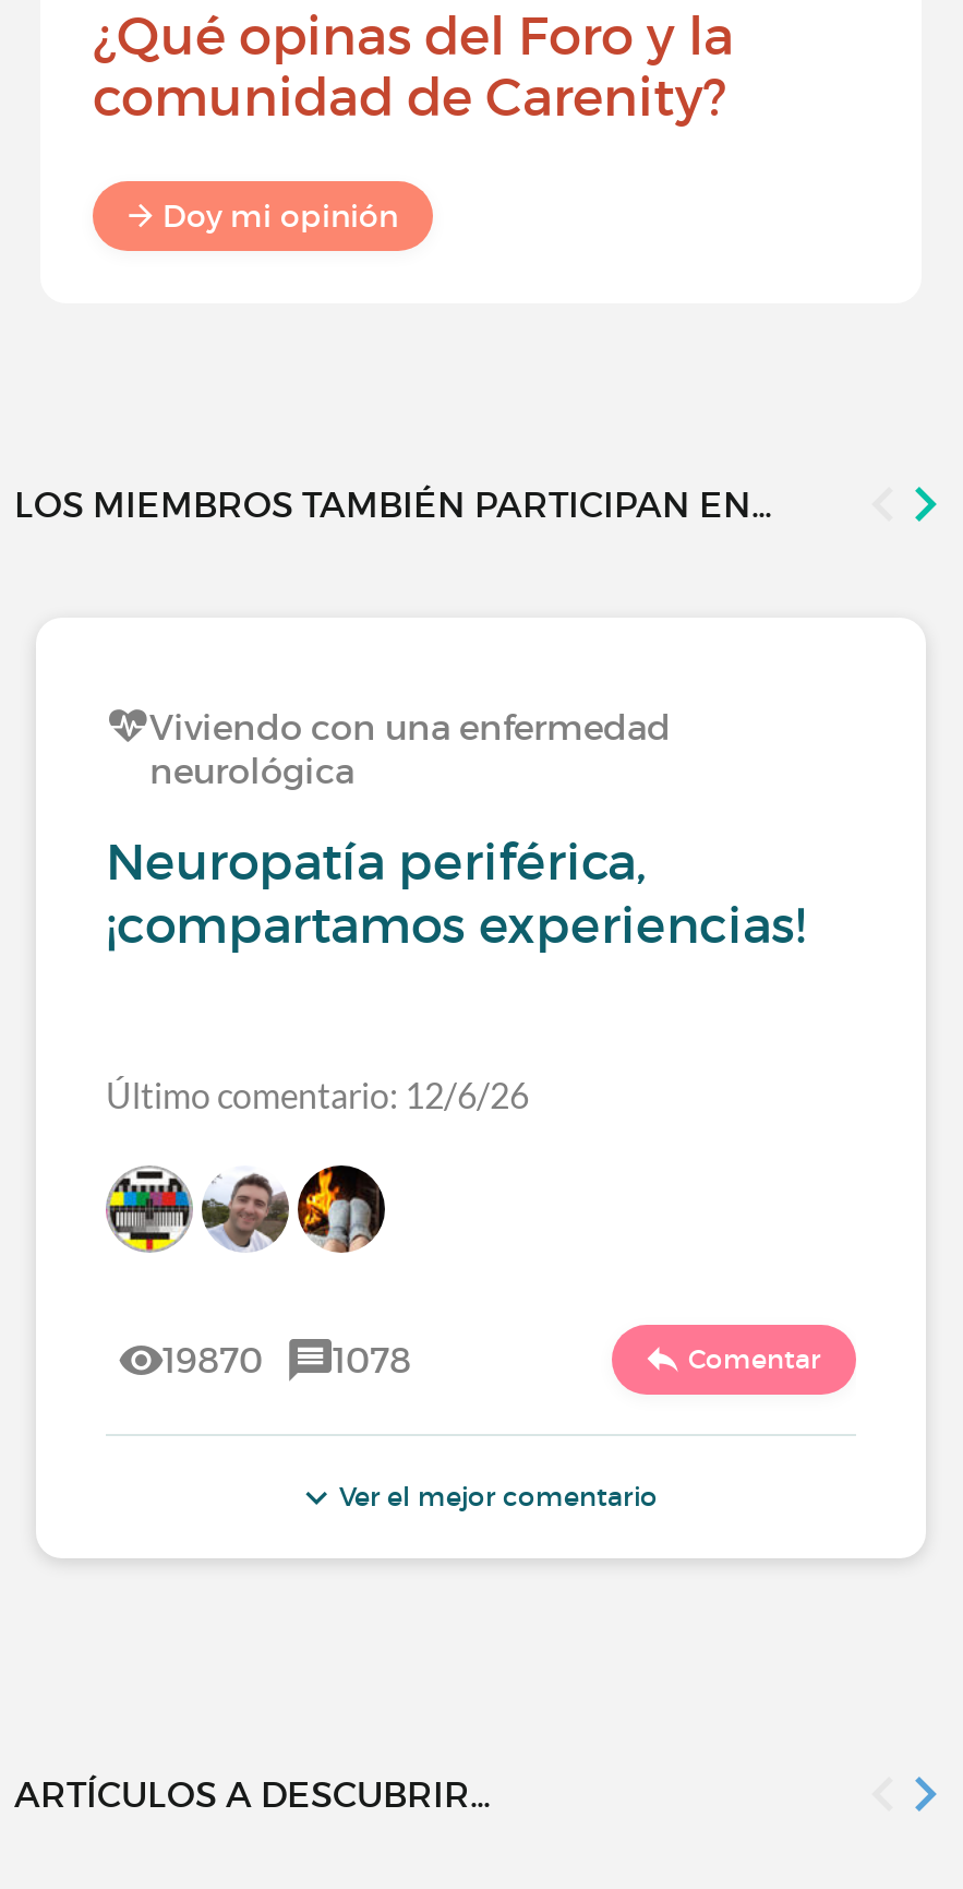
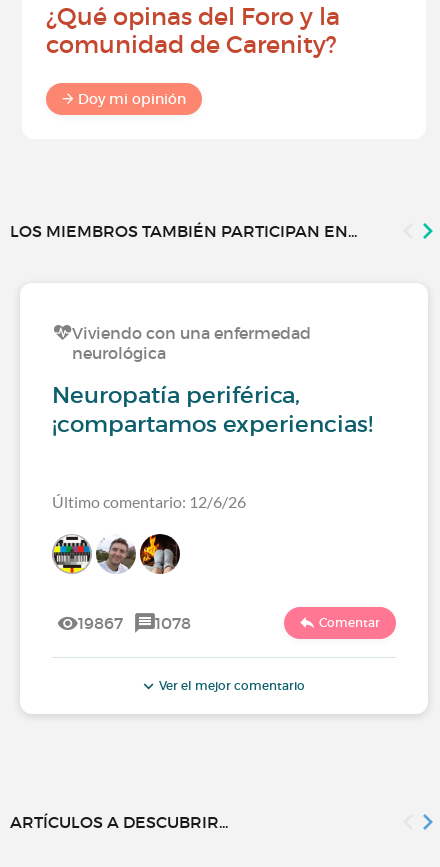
[162,1337,263,1381] 19870 -> [78,613,123,633] 19867

